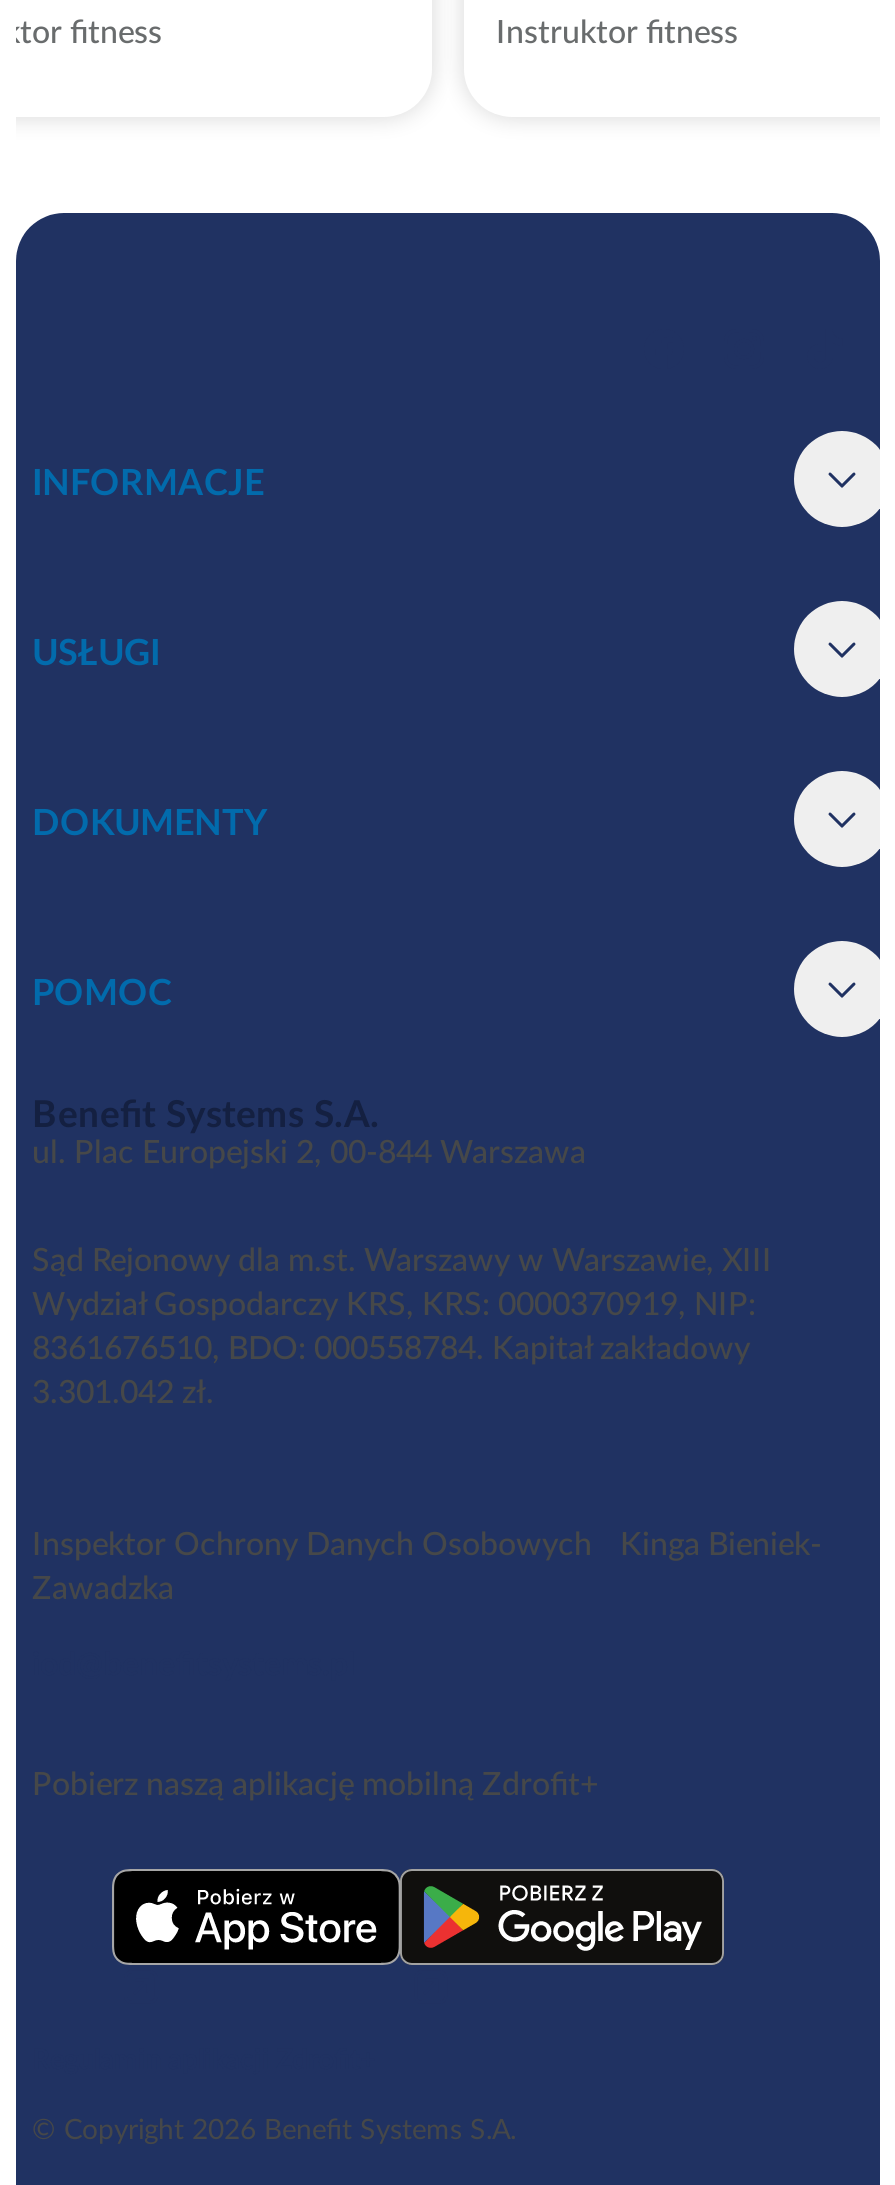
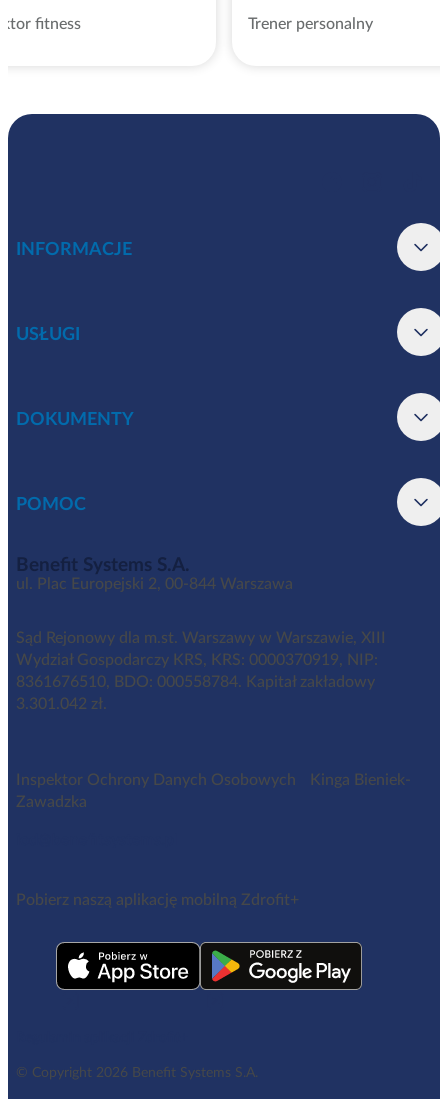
[496,14,738,50] Instruktor fitness -> [248,14,373,32] Trener personalny

